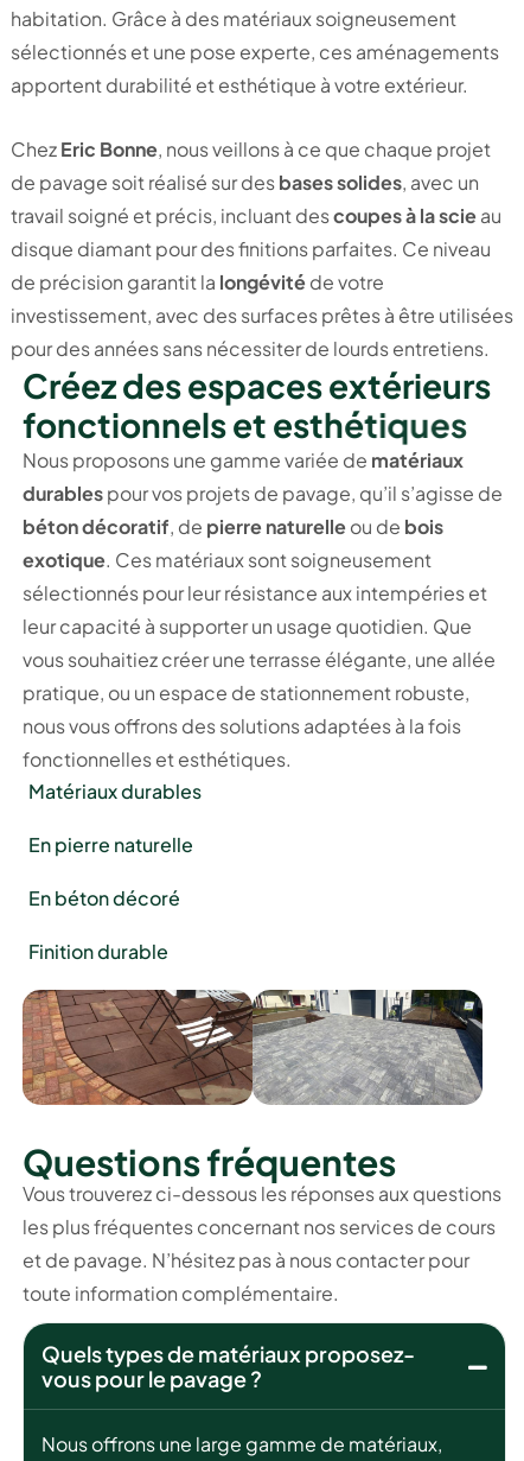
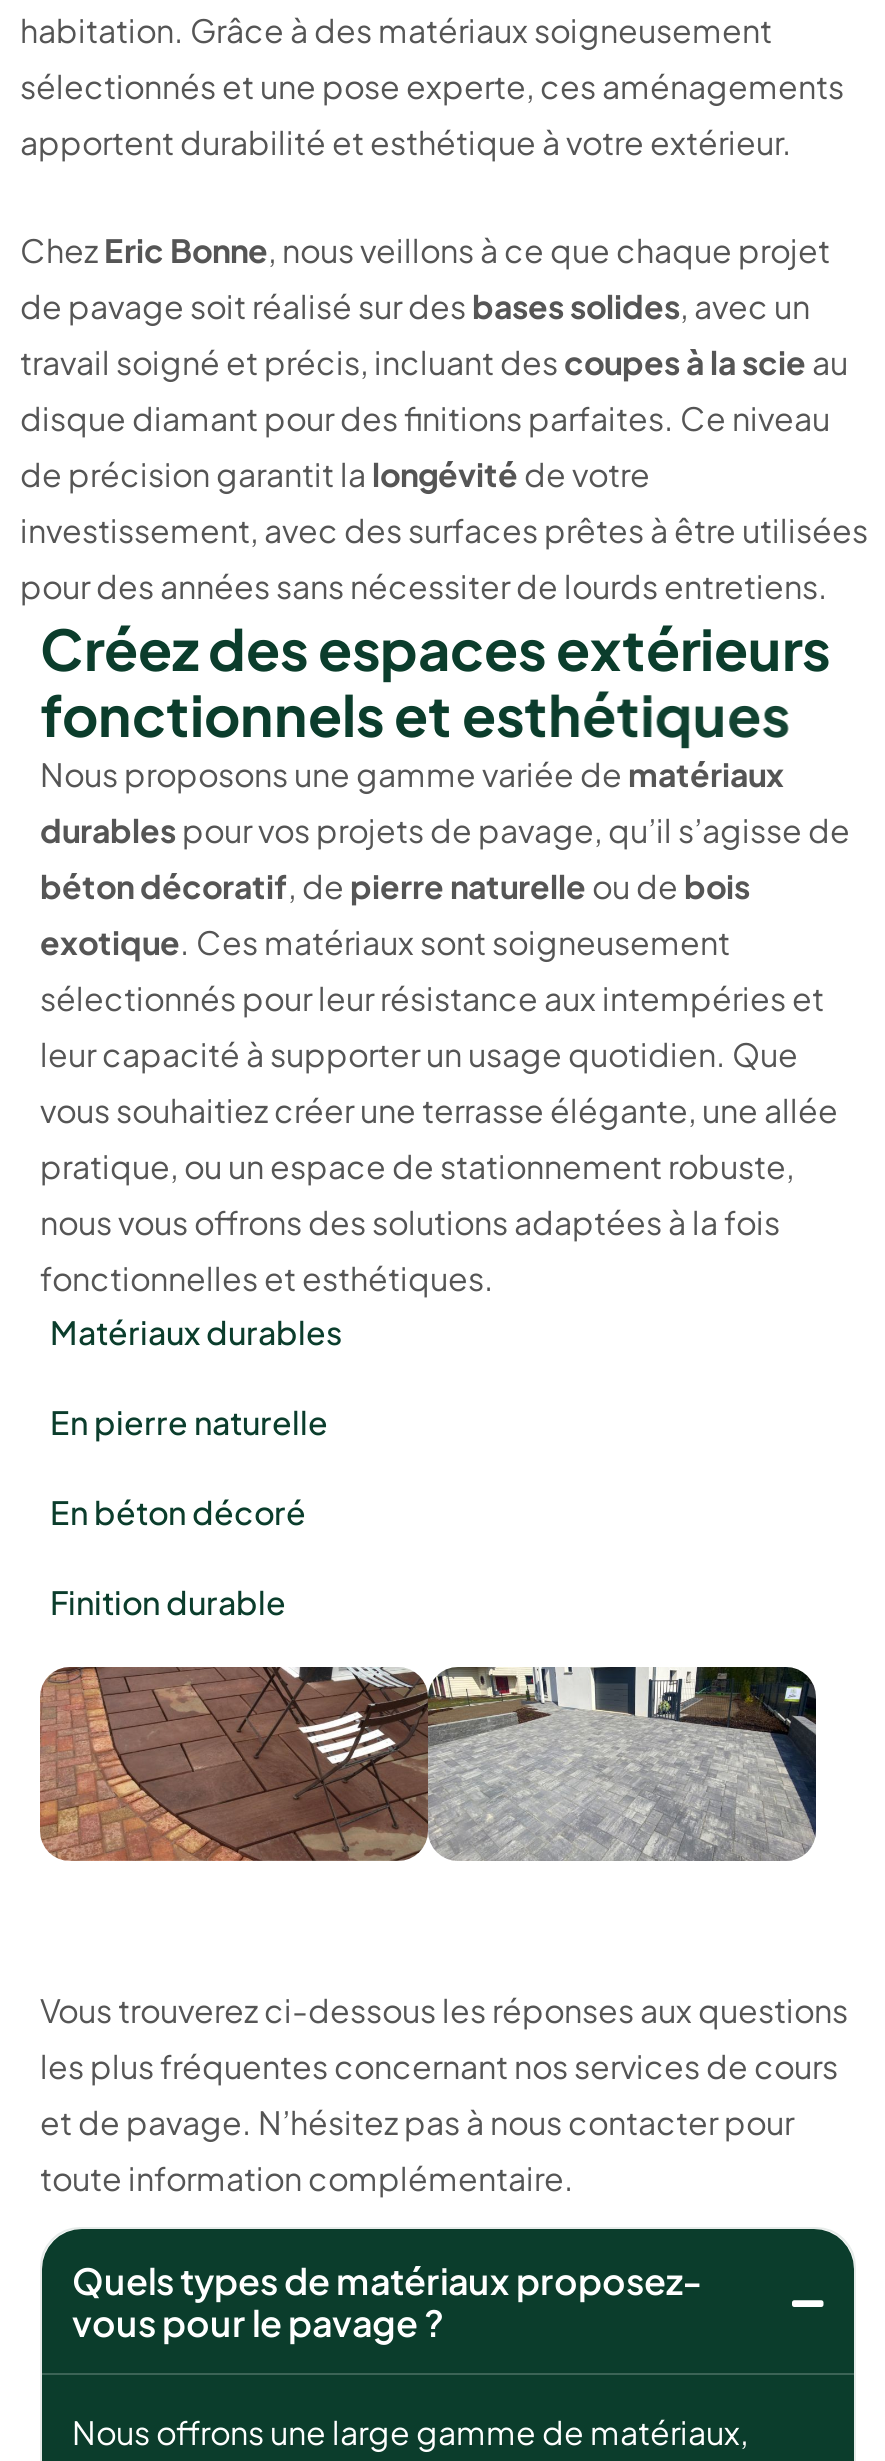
[23,1139,396,1184] Questions fréquentes -> none

